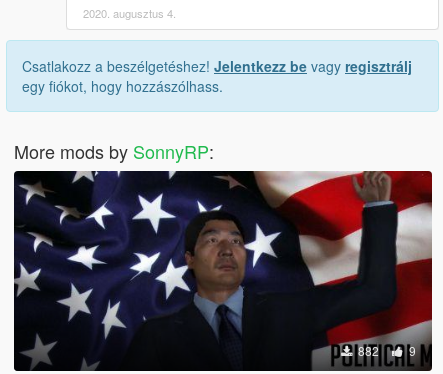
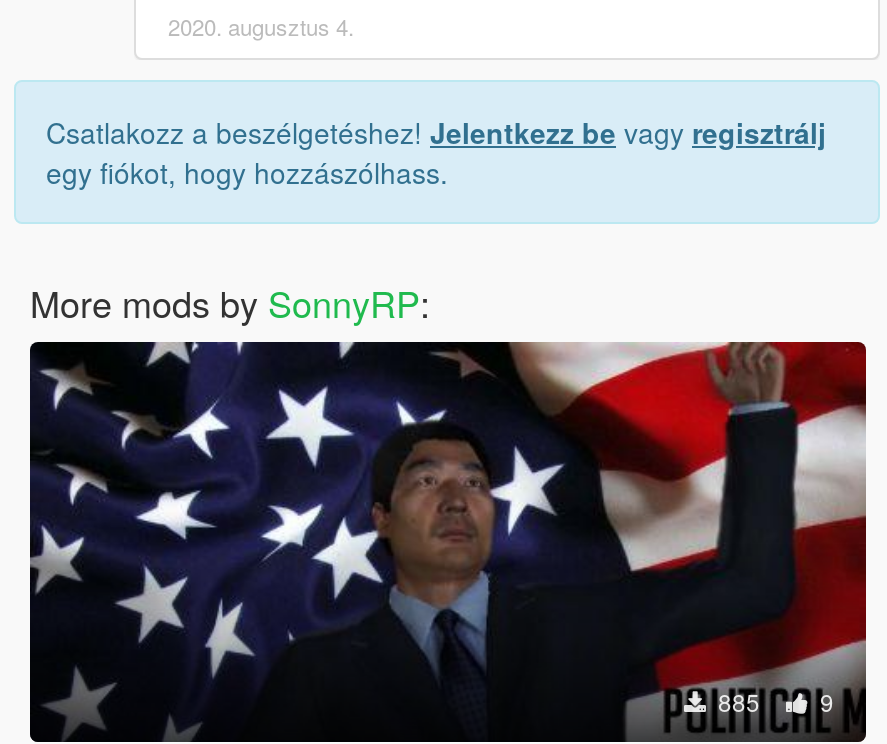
[355,342,416,359] 882 9 -> [712,684,834,718] 885 9

